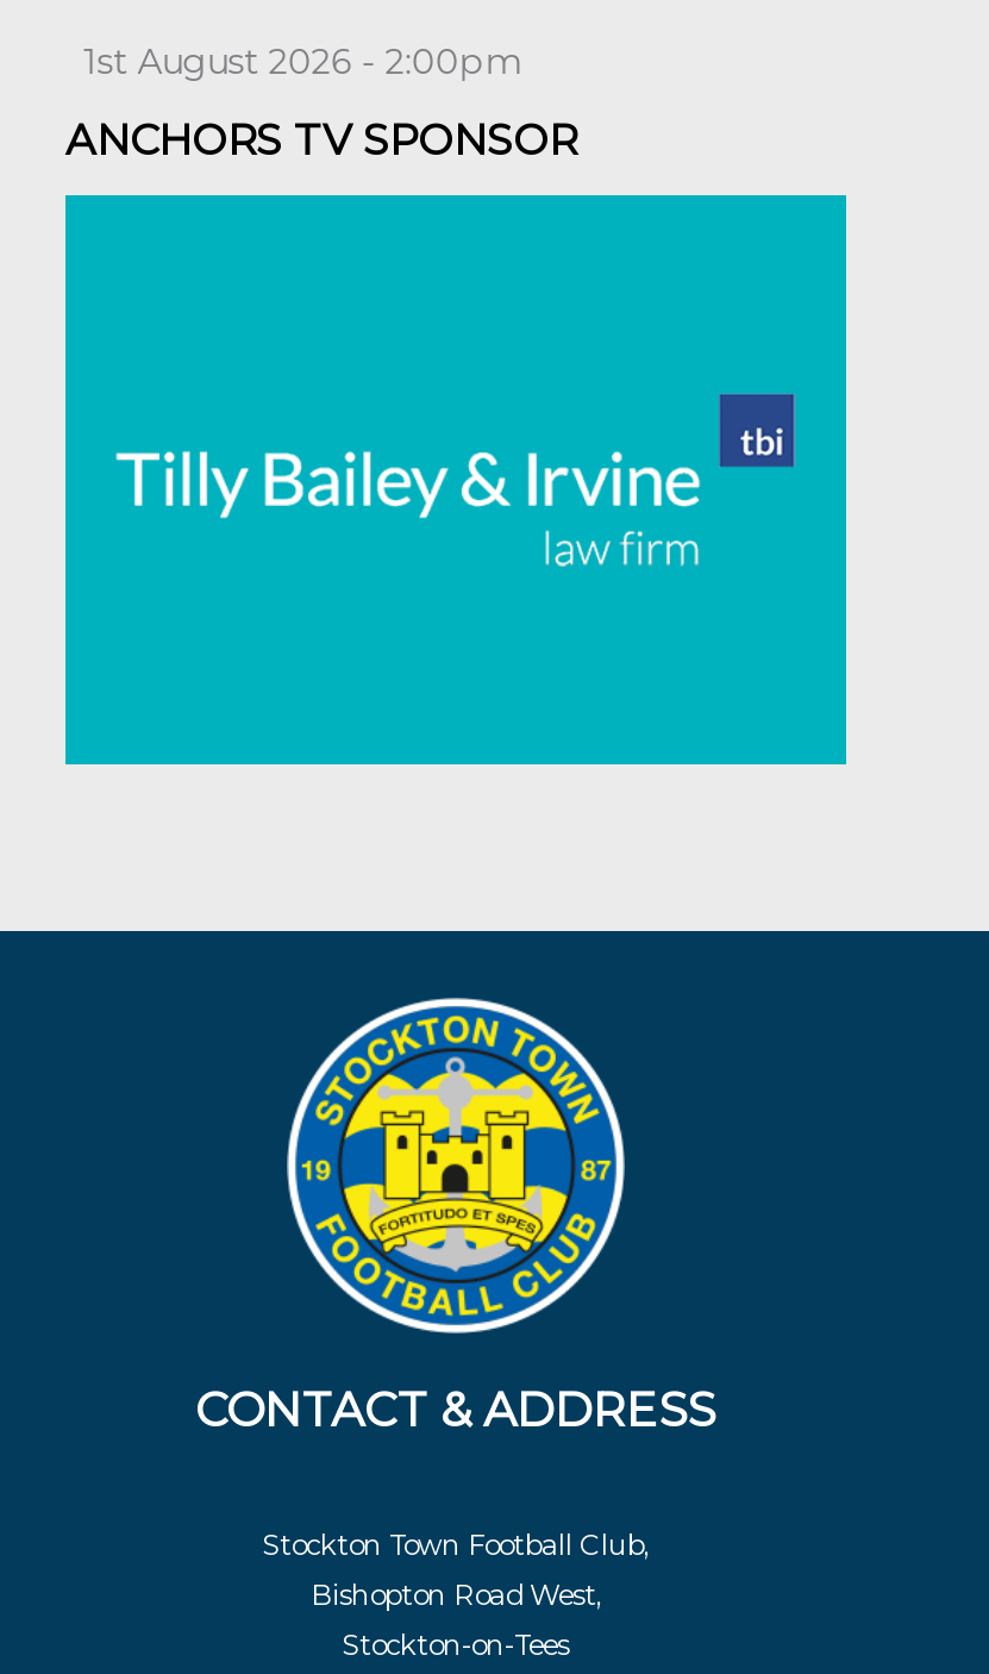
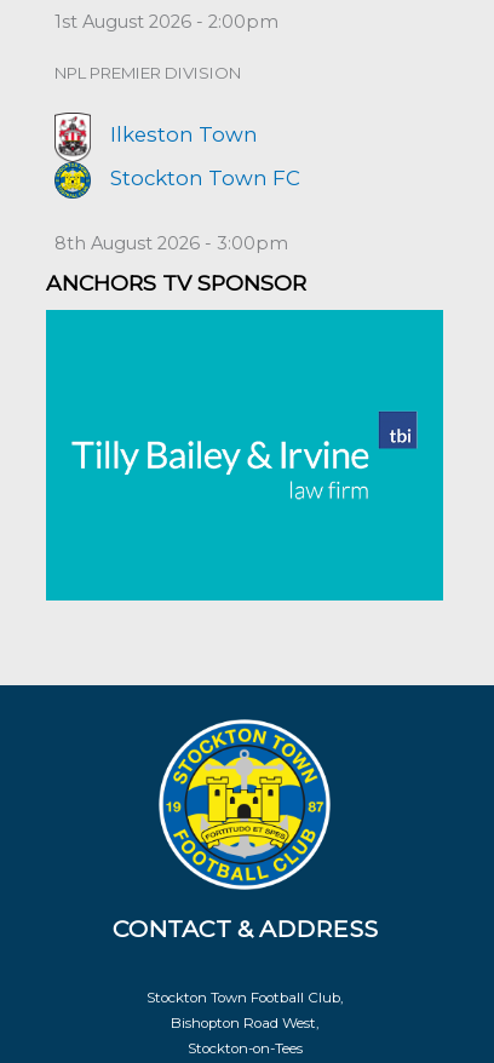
none -> [53,63,301,254] [image] | NPL PREMIER DIVISION | Ilkeston Town | Stockton Town FC | 8th August 2026 - 3:00pm

